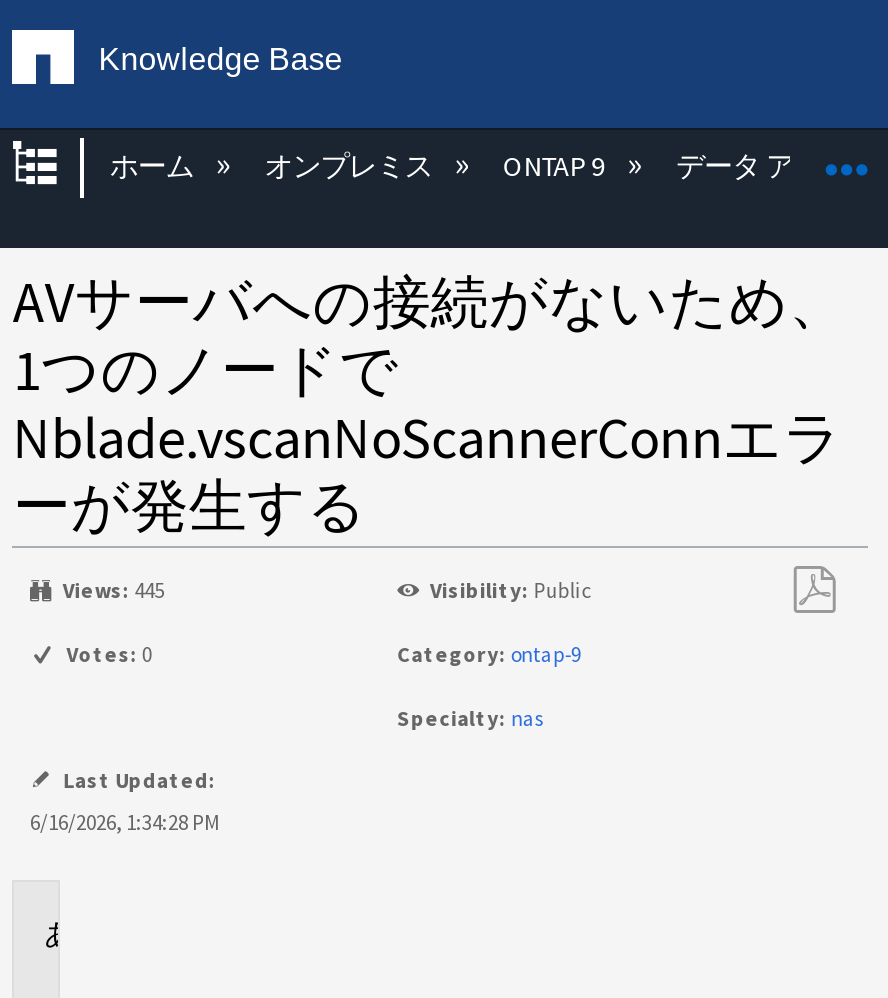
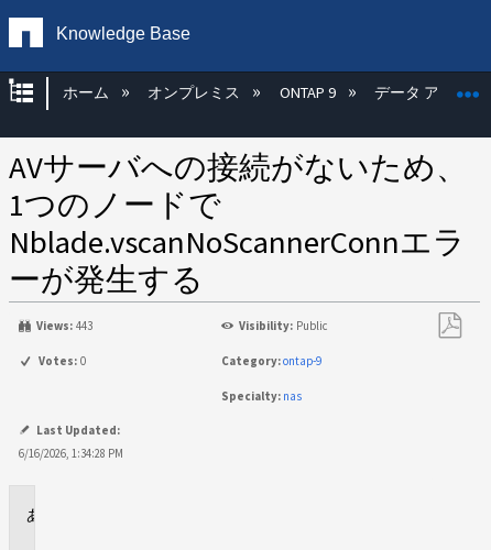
[63,576,164,604] Views: 445 -> [37,318,93,333] Views: 443

